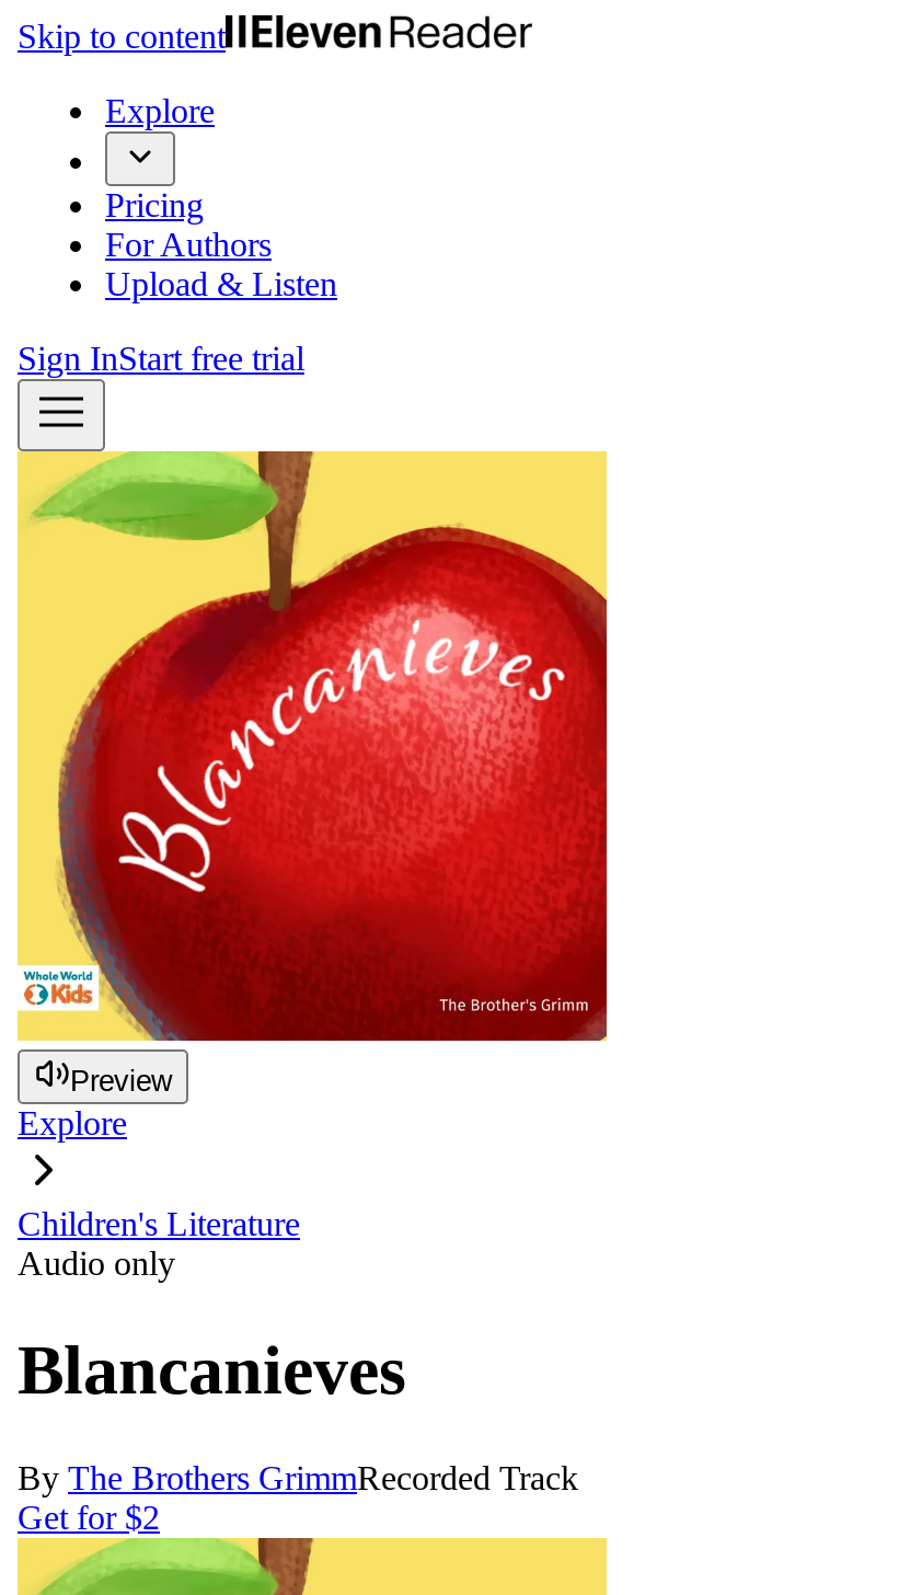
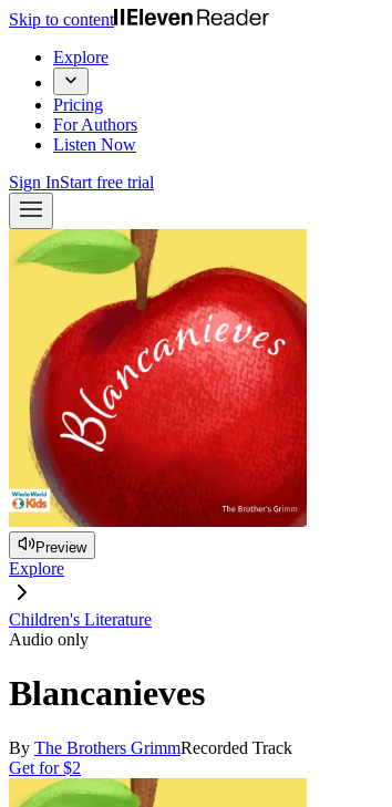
[105,265,337,302] Upload & Listen -> [53,135,136,154] Listen Now

